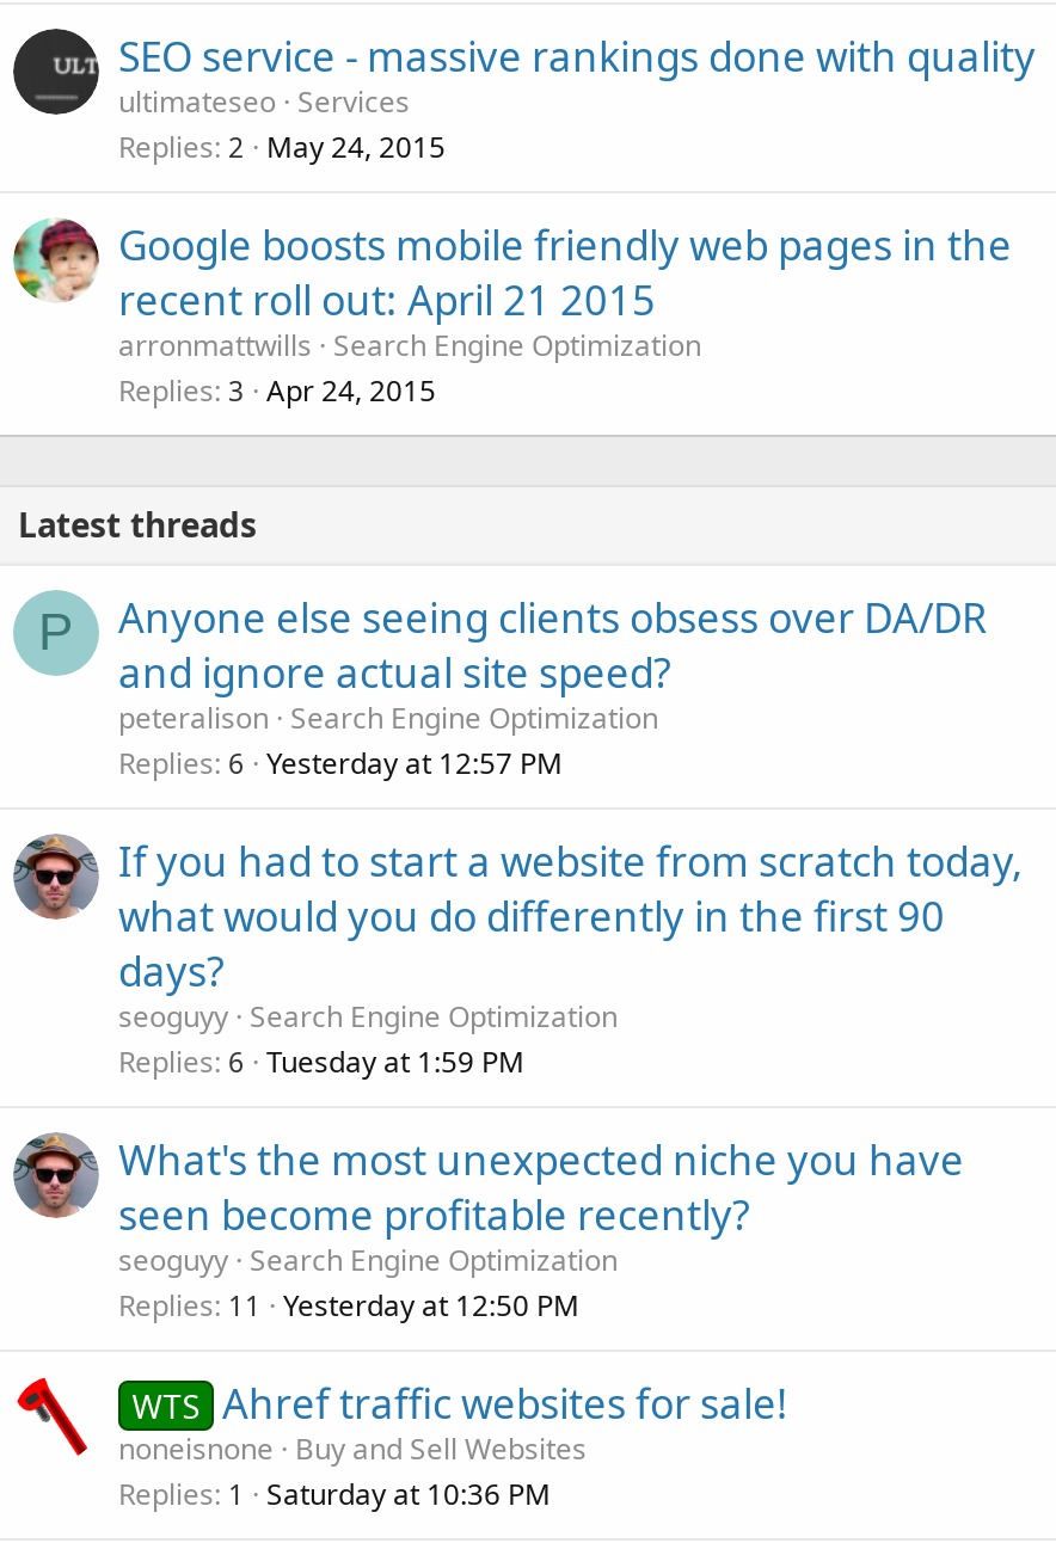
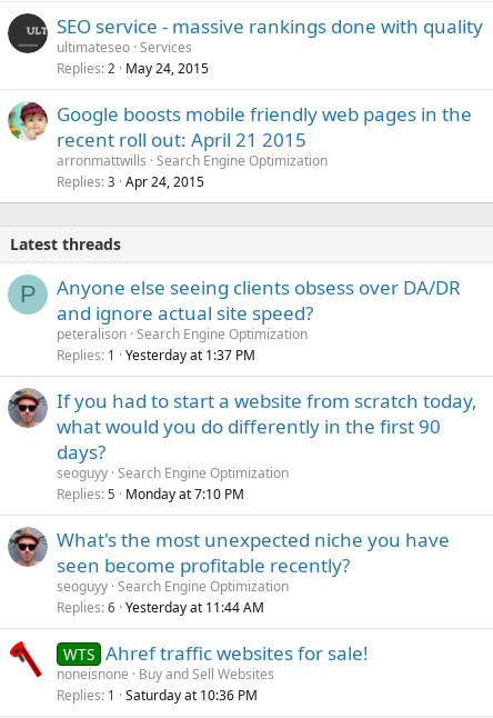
[118,742,563,782] Replies 6 Yesterday at 12:57 PM -> [57,345,255,364] Replies 1 Yesterday at 1:37 PM
[118,1040,524,1081] Replies 6 Tuesday at 1:59 PM -> [57,484,244,503] Replies 5 Monday at 7:10 PM
[118,1284,579,1324] Replies 11 Yesterday at 12:50 PM -> [57,597,264,616] Replies 6 Yesterday at 11:44 AM

